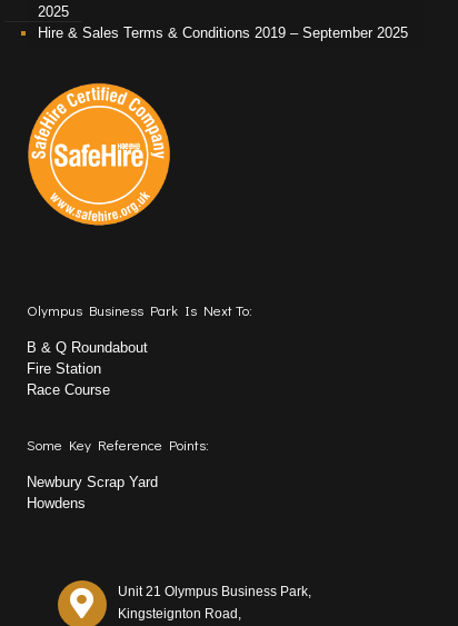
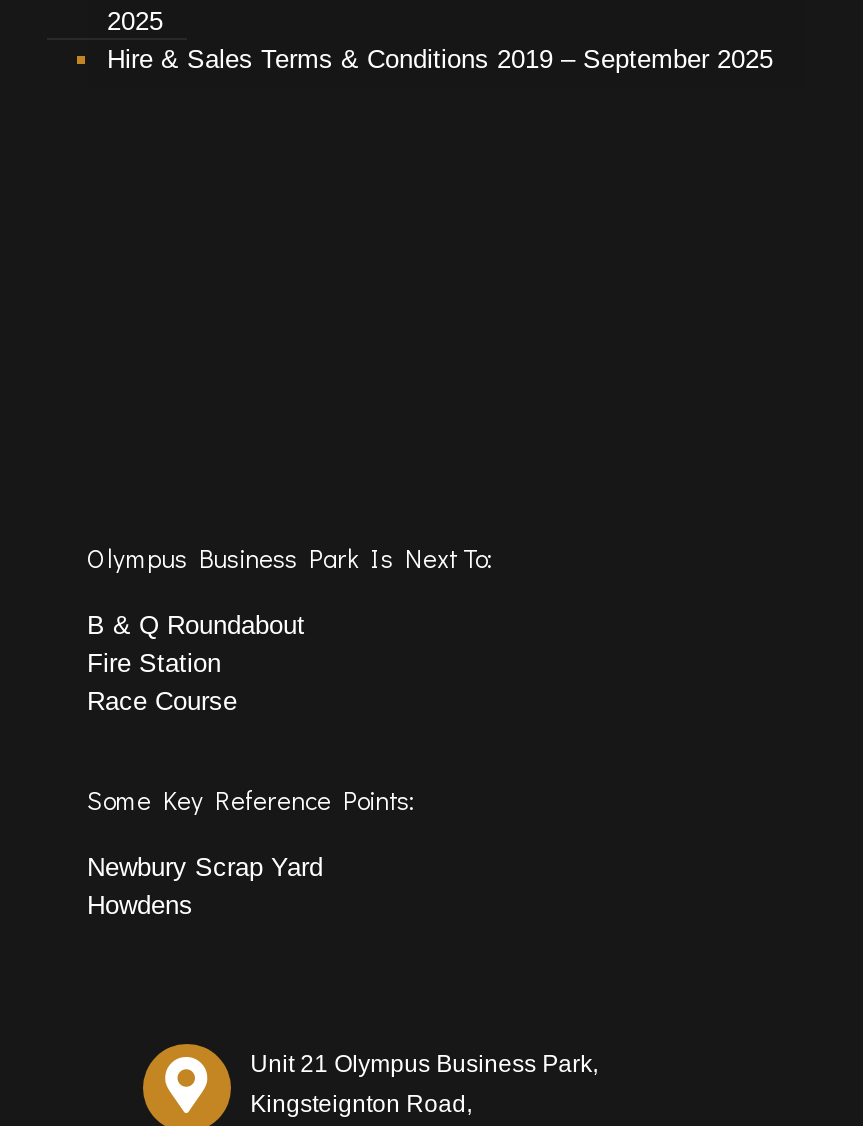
[27,82,171,227] [image] -> none

